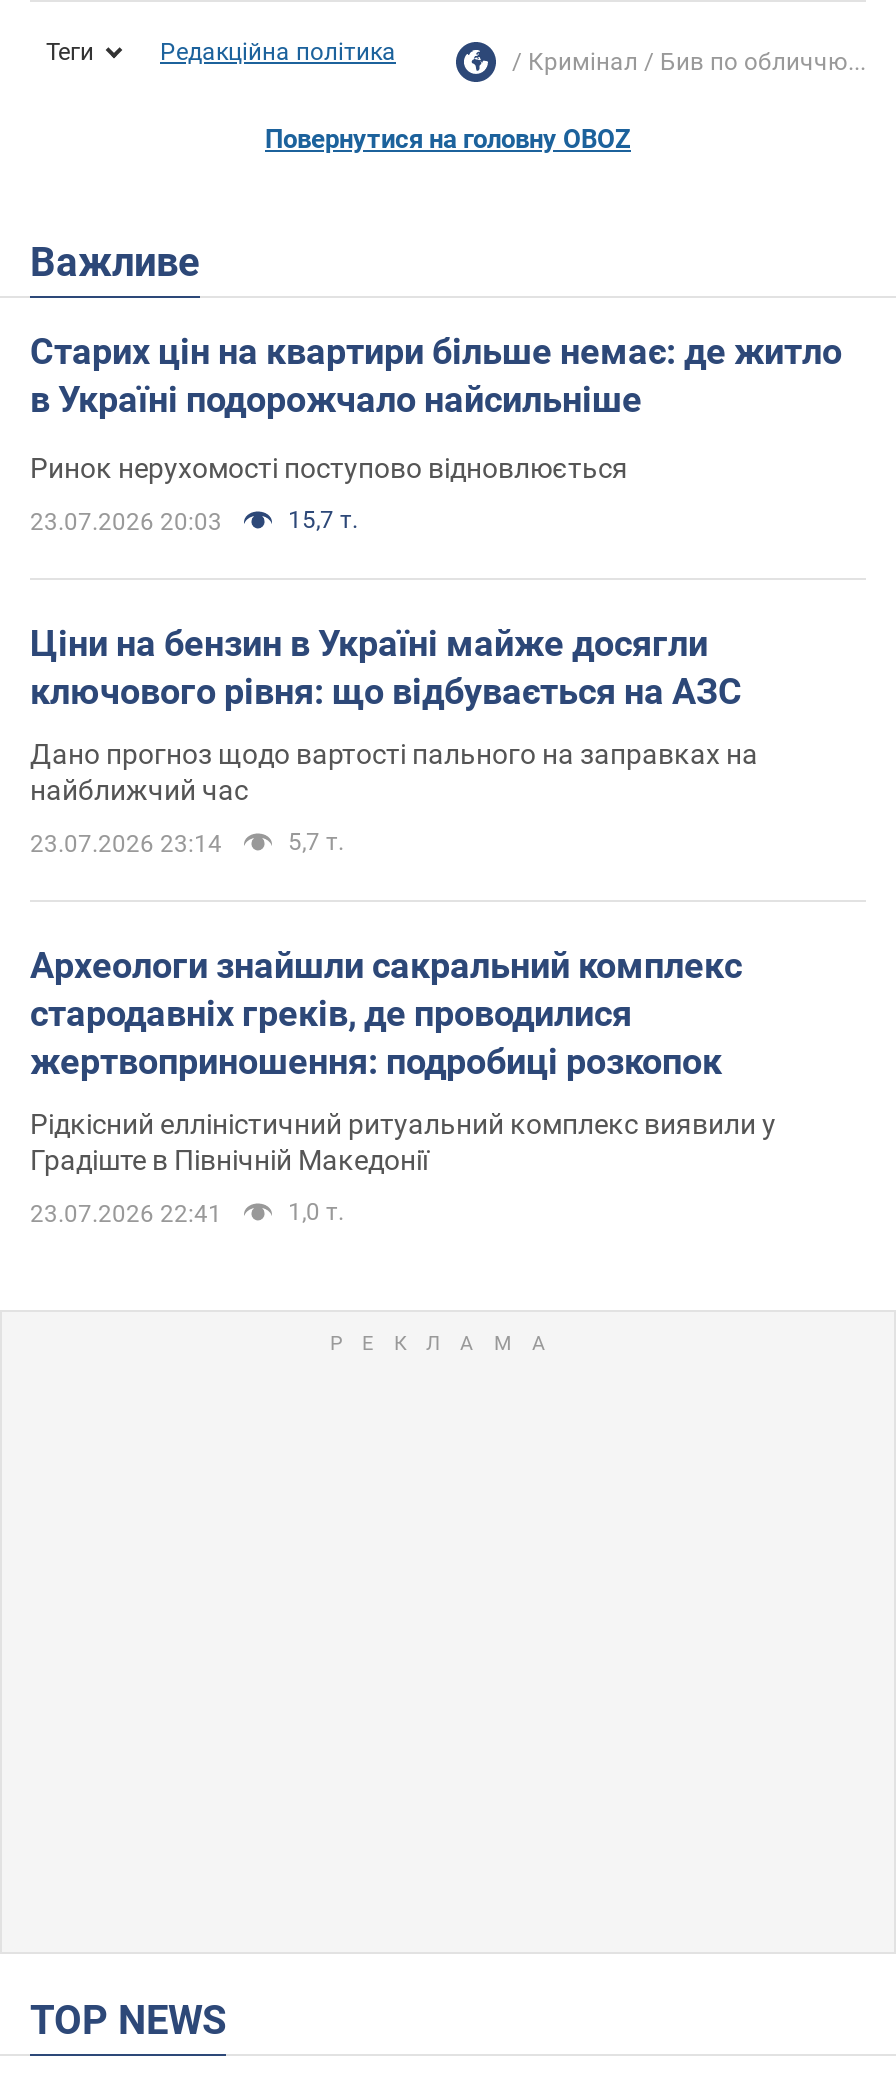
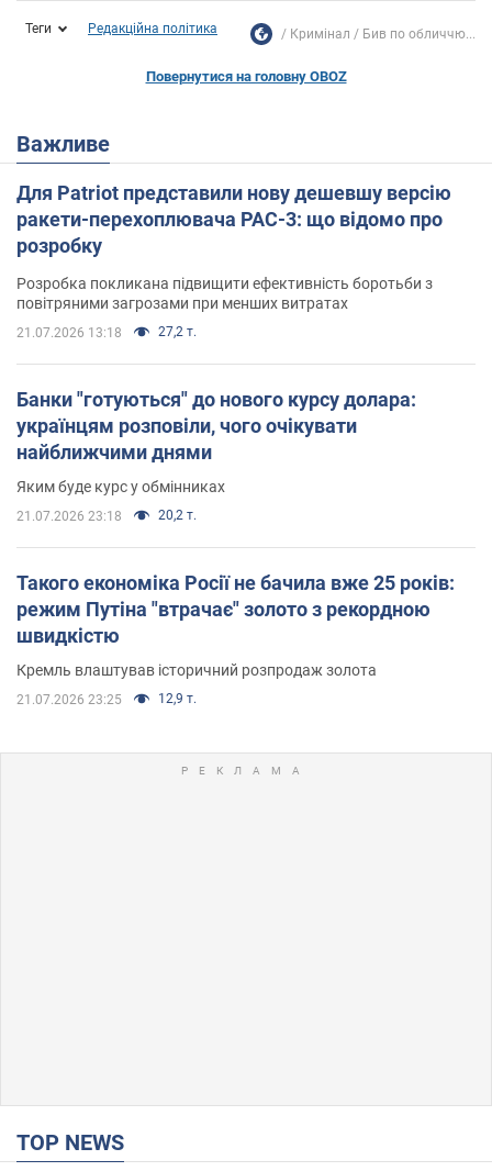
[30,330,842,420] Старих цін на квартири більше немає: де житло | в Україні подорожчало найсильніше -> [16,181,451,257] Для Patriot представили нову дешевшу версію | ракети-перехоплювача PAC-3: що відомо про | розробку
[30,452,628,484] Ринок нерухомості поступово відновлюється -> [16,274,433,312] Розробка покликана підвищити ефективність боротьби з | повітряними загрозами при менших витратах
[30,506,358,536] 23.07.2026 20:03 | 15,7 т. -> [16,324,197,340] 21.07.2026 13:18 | 27,2 т.
[30,622,742,712] Ціни на бензин в Україні майже досягли | ключового рівня: що відбувається на АЗС -> [16,388,416,463] Банки "готуються" до нового курсу долара: | українцям розповіли, чого очікувати | найближчими днями
[30,738,758,806] Дано прогноз щодо вартості пального на заправках на | найближчий час -> [16,478,225,495] Яким буде курс у обмінниках
[30,828,344,858] 23.07.2026 23:14 | 5,7 т. -> [16,507,197,524] 21.07.2026 23:18 | 20,2 т.
[30,944,742,1082] Археологи знайшли сакральний комплекс | стародавніх греків, де проводилися | жертвоприношення: подробиці розкопок -> [16,571,455,647] Такого економіка Росії не бачила вже 25 років: | режим Путіна "втрачає" золото з рекордною | швидкістю
[30,1108,776,1176] Рідкісний елліністичний ритуальний комплекс виявили у | Градіште в Північній Македонії -> [16,661,377,679] Кремль влаштував історичний розпродаж золота
[30,1198,344,1228] 23.07.2026 22:41 | 1,0 т. -> [16,691,197,707] 21.07.2026 23:25 | 12,9 т.

